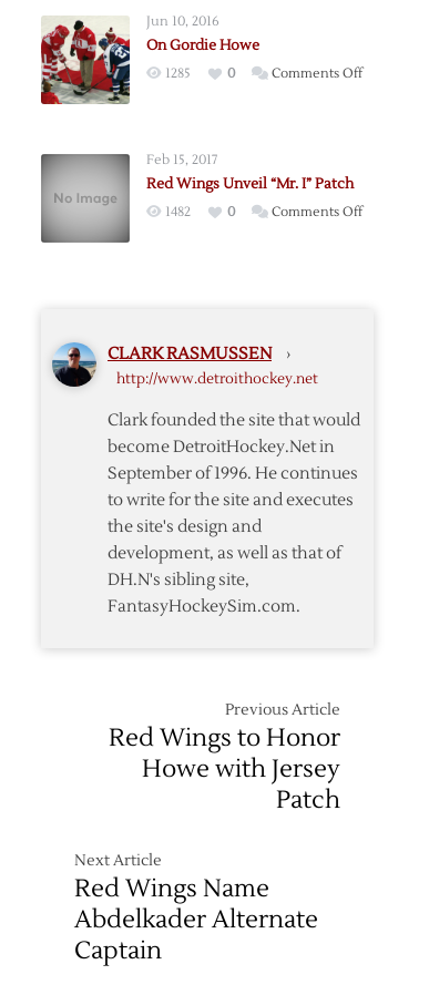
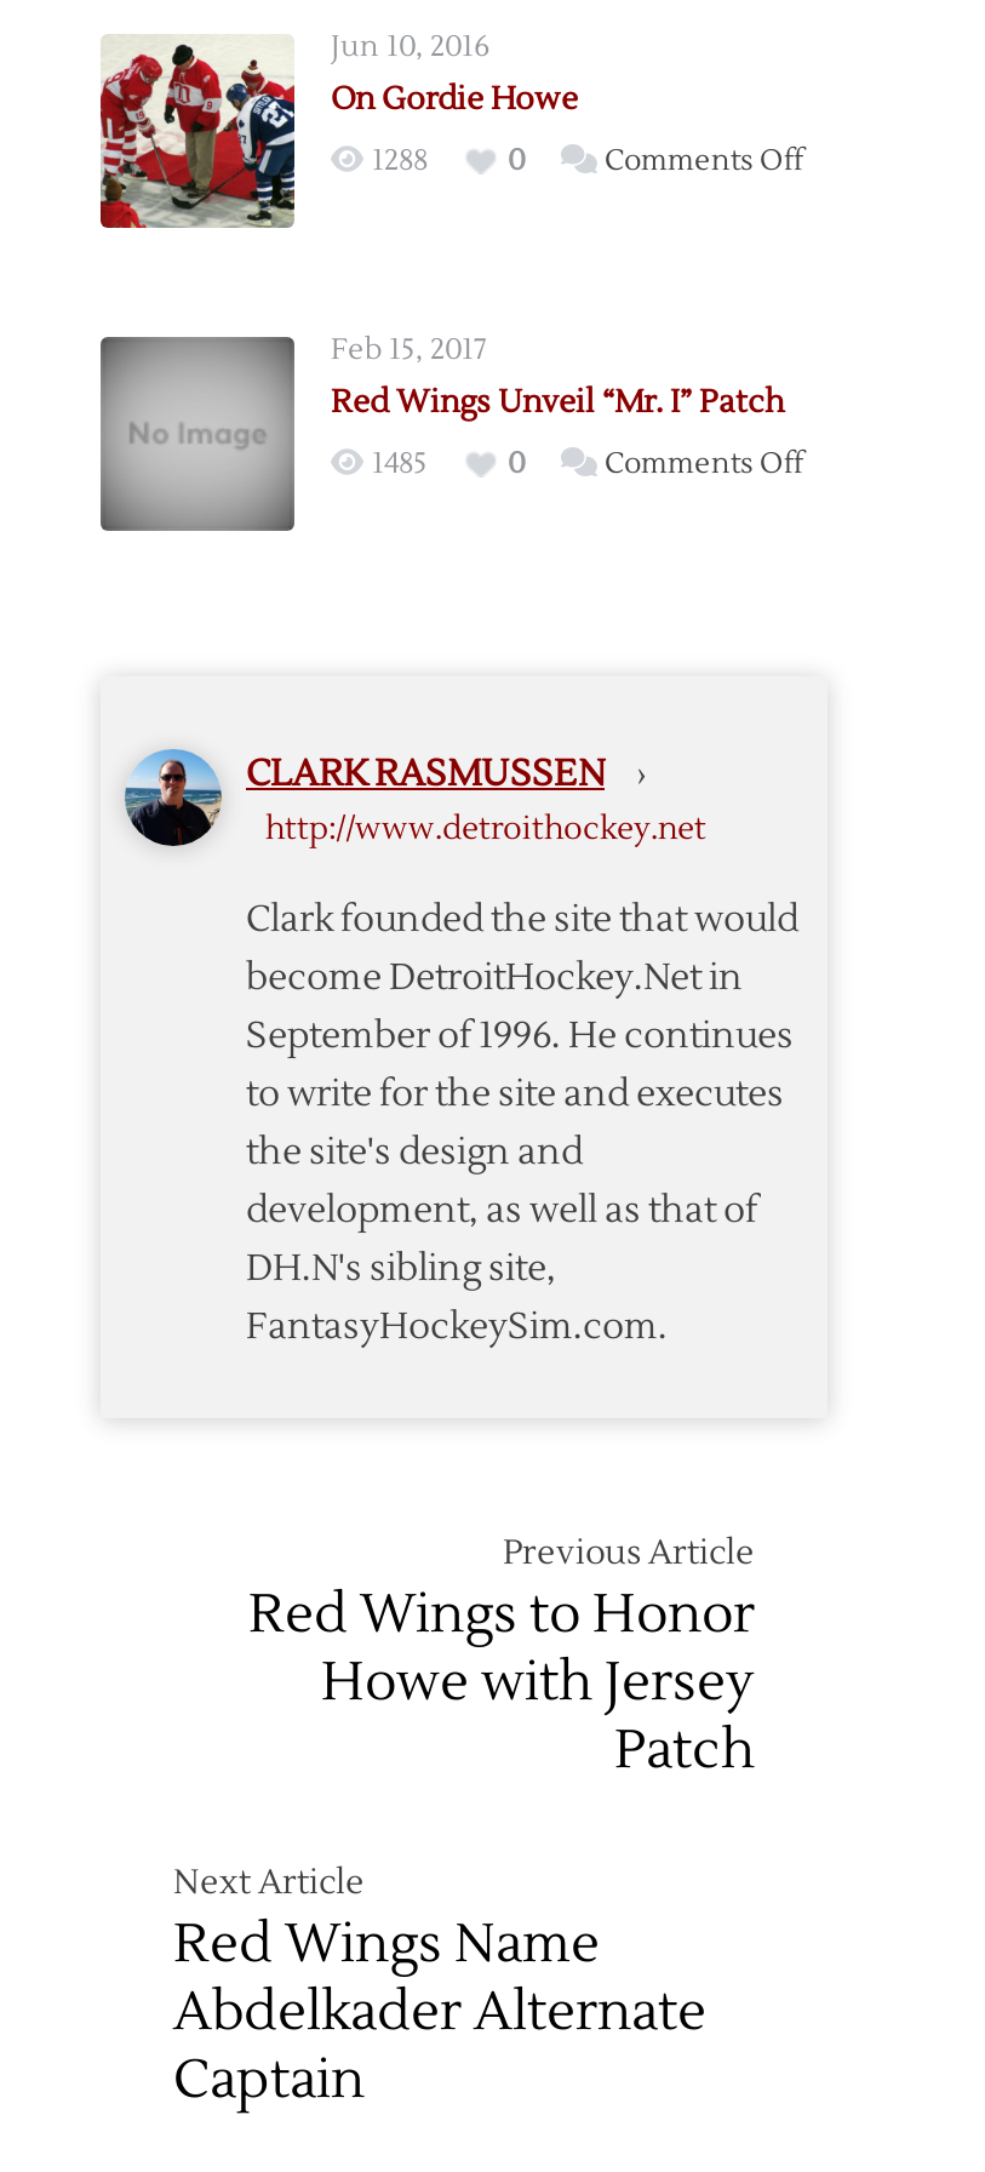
[162,66,191,83] 1285 -> [365,144,428,181] 1288
[162,204,191,221] 1482 -> [365,447,428,484] 1485

